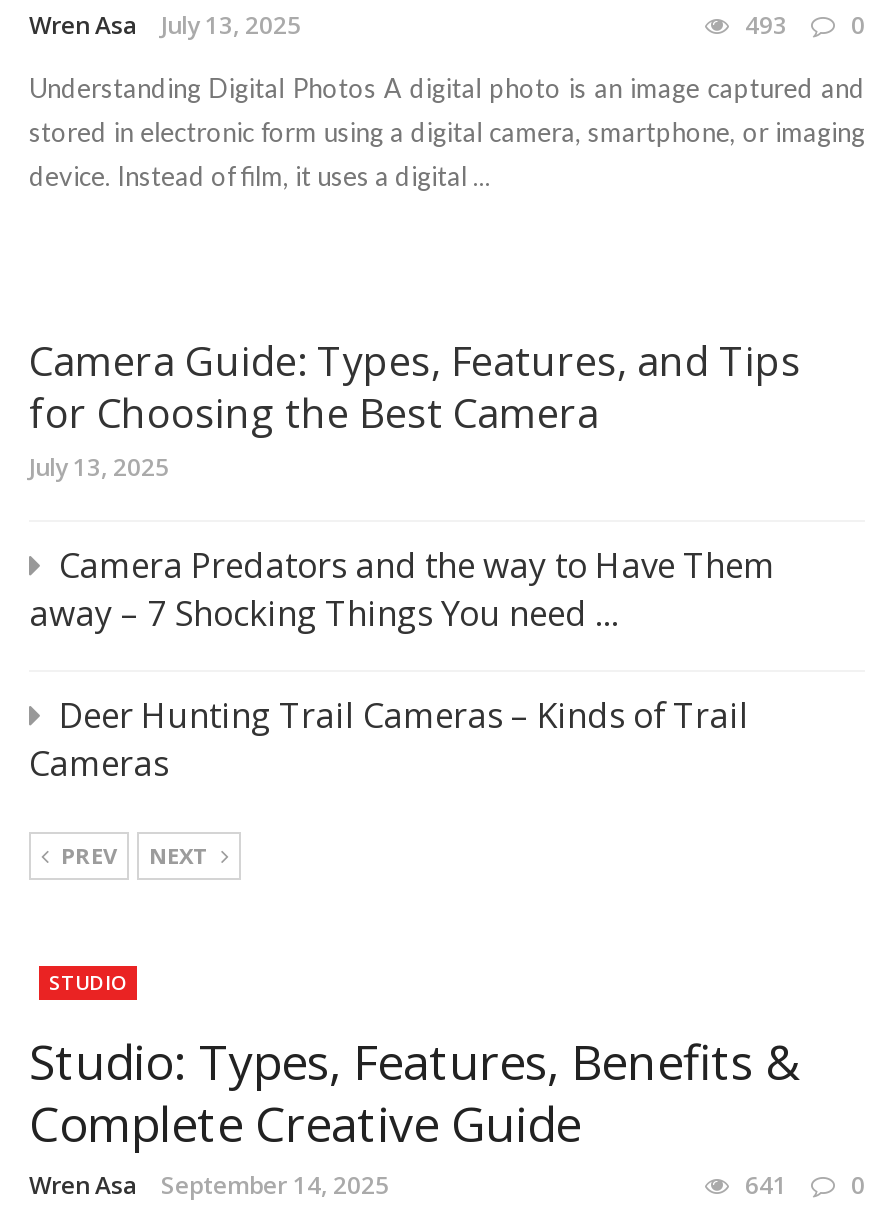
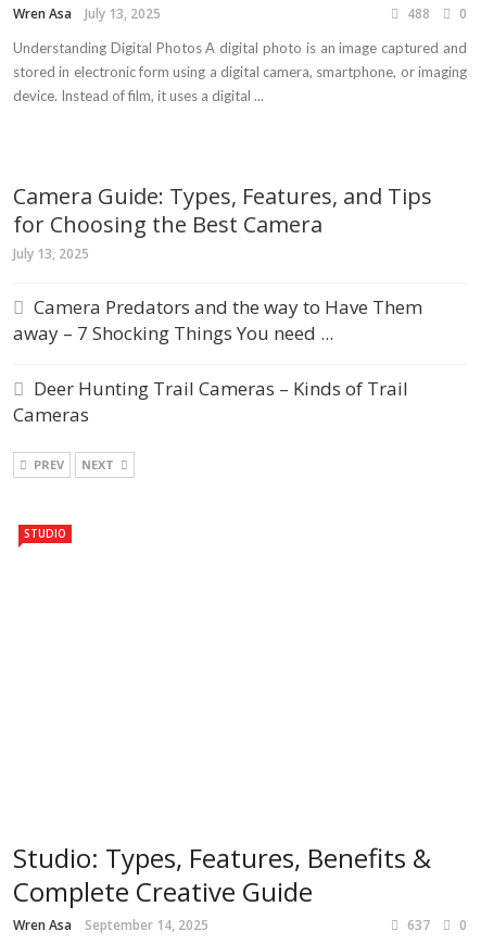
[745,8,865,42] 493 0 -> [407,4,467,23] 488 0
[745,1168,865,1202] 641 0 -> [407,916,467,934] 637 0

